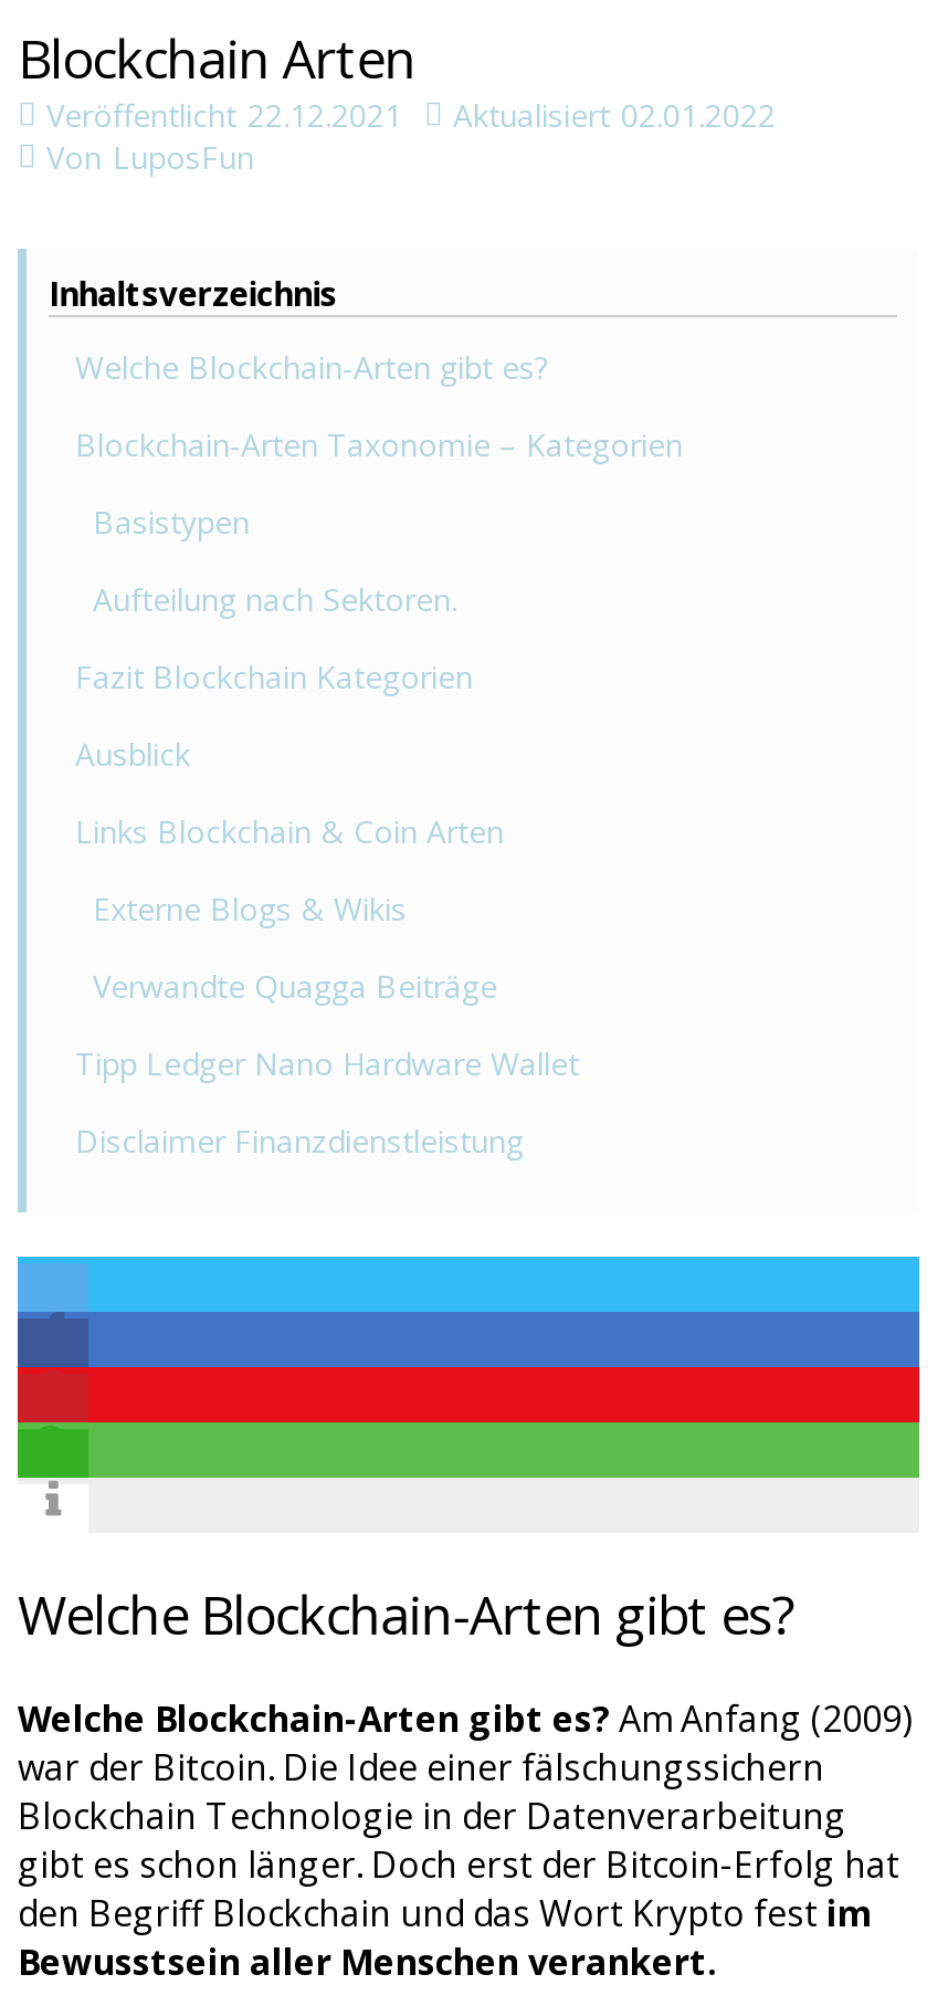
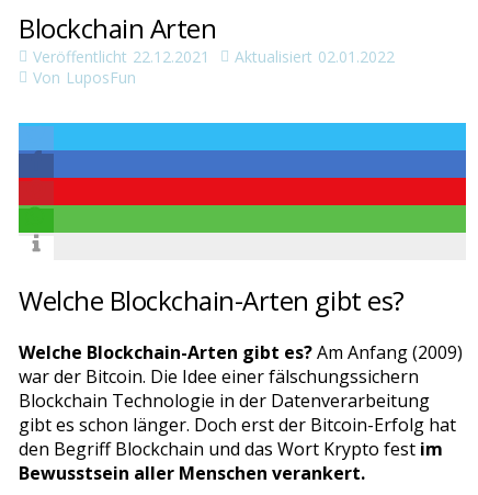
[49,271,683,1162] Inhaltsverzeichnis | Welche Blockchain-Arten gibt es? | Blockchain-Arten Taxonomie – Kategorien | Basistypen | Aufteilung nach Sektoren. | Fazit Blockchain Kategorien | Ausblick | Links Blockchain & Coin Arten | Externe Blogs & Wikis | Verwandte Quagga Beiträge | Tipp Ledger Nano Hardware Wallet | Disclaimer Finanzdienstleistung -> none

